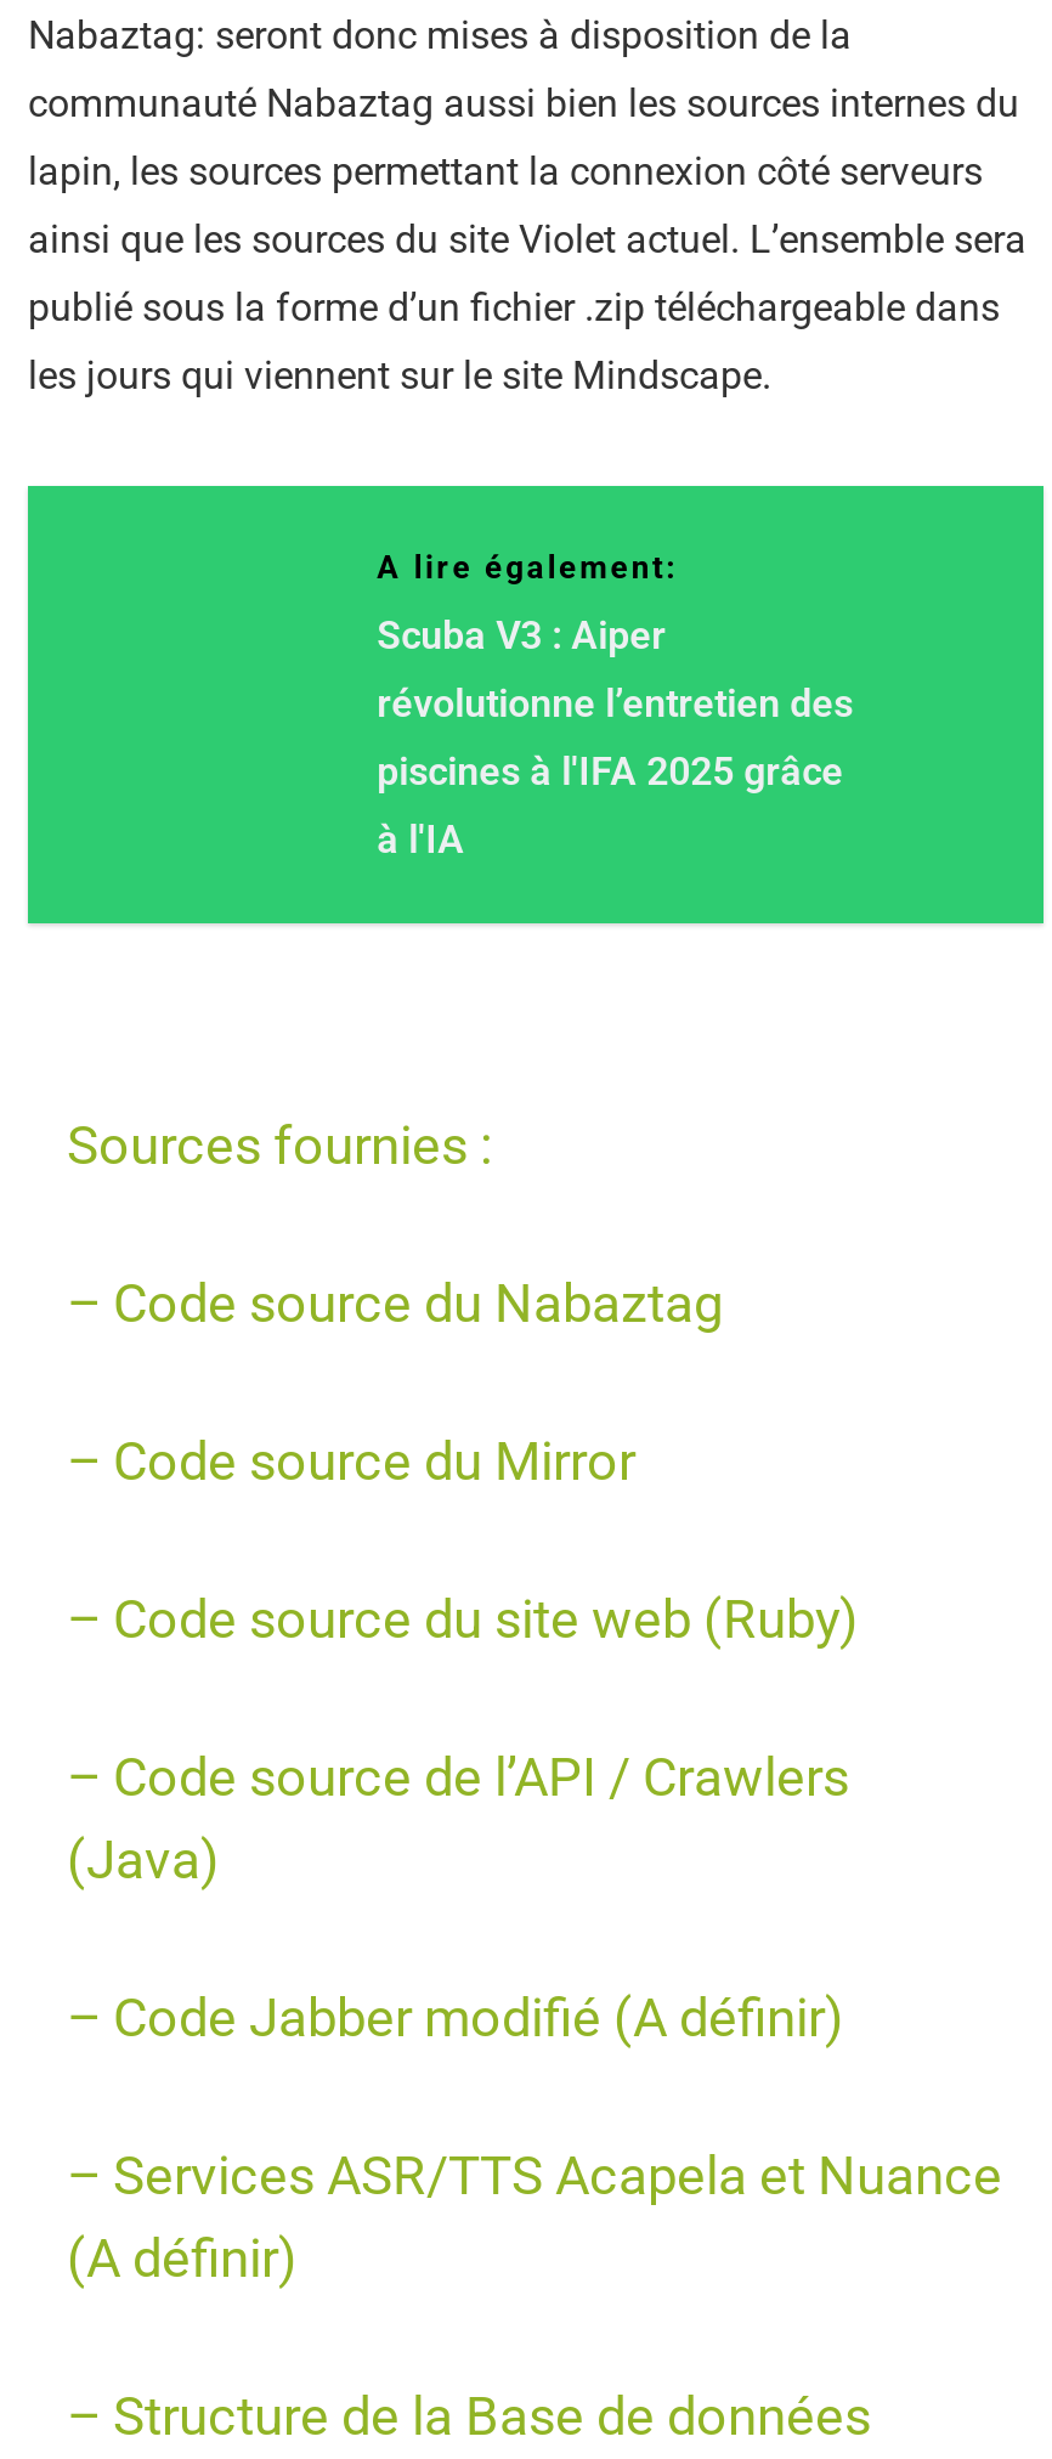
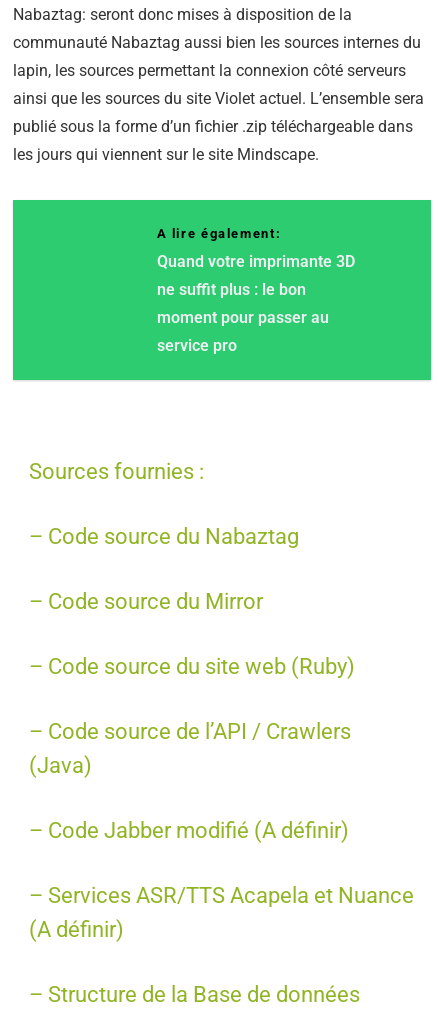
[377,612,666,658] Scuba V3 : Aiper -> [157,252,355,271] Quand votre imprimante 3D
[377,680,853,726] révolutionne l’entretien des -> [157,280,306,299] ne suffit plus : le bon
[377,748,843,794] piscines à l'IFA 2025 grâce -> [157,308,329,327] moment pour passer au
[377,816,464,862] à l'IA -> [157,336,237,355] service pro

